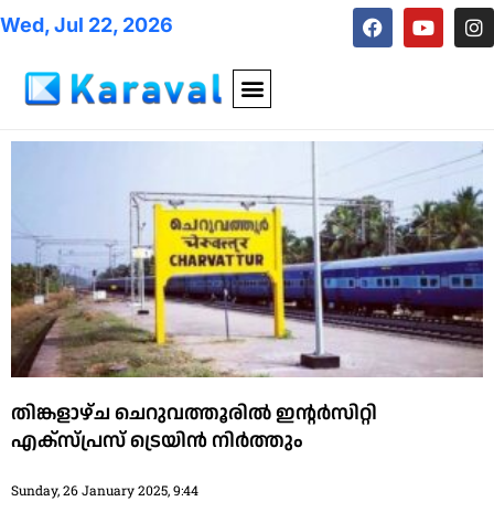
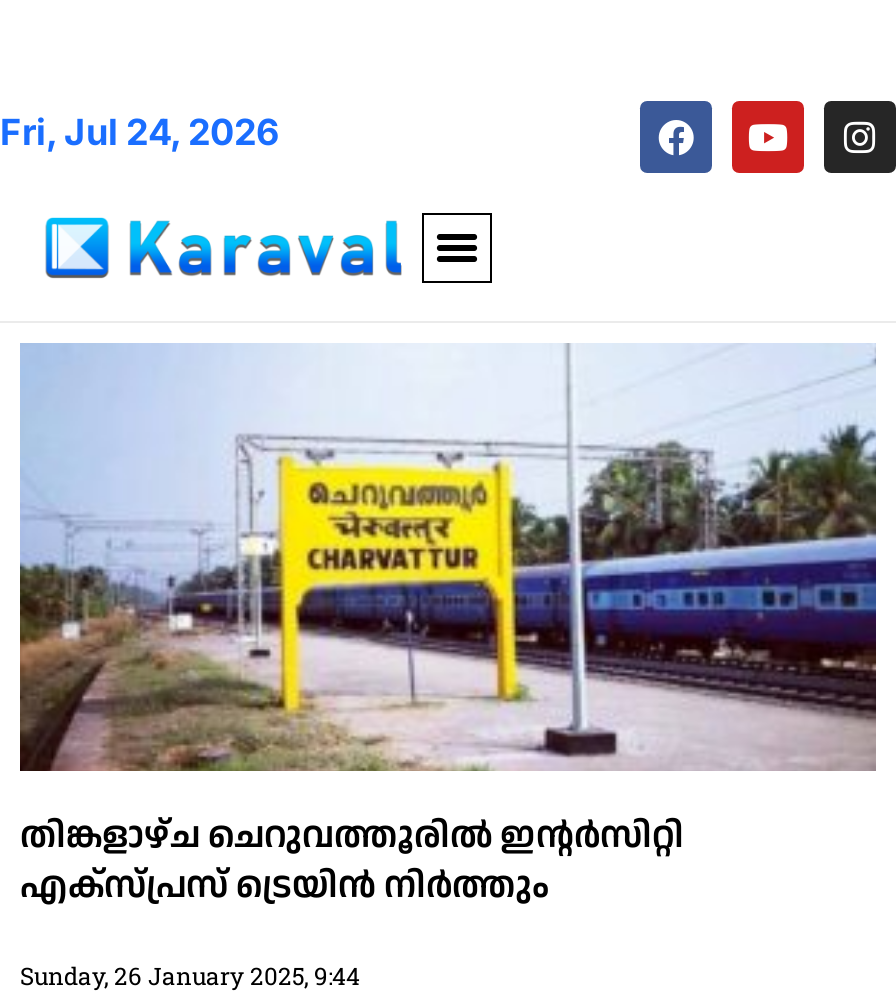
[0,13,173,36] Wed, Jul 22, 2026 -> [0,111,280,153] Fri, Jul 24, 2026

